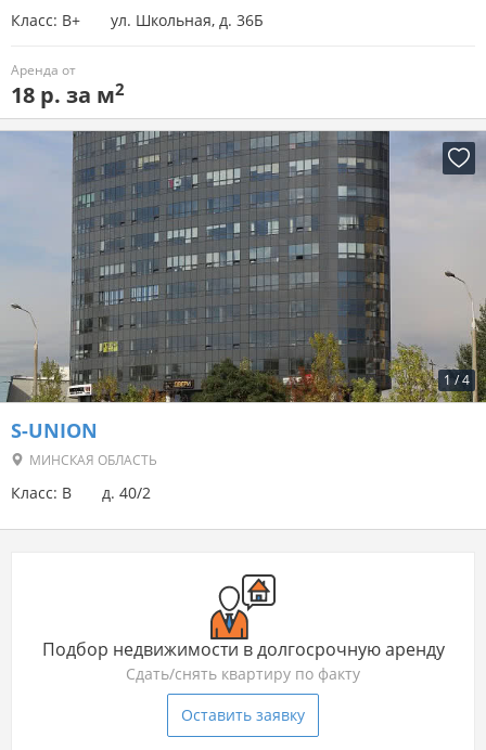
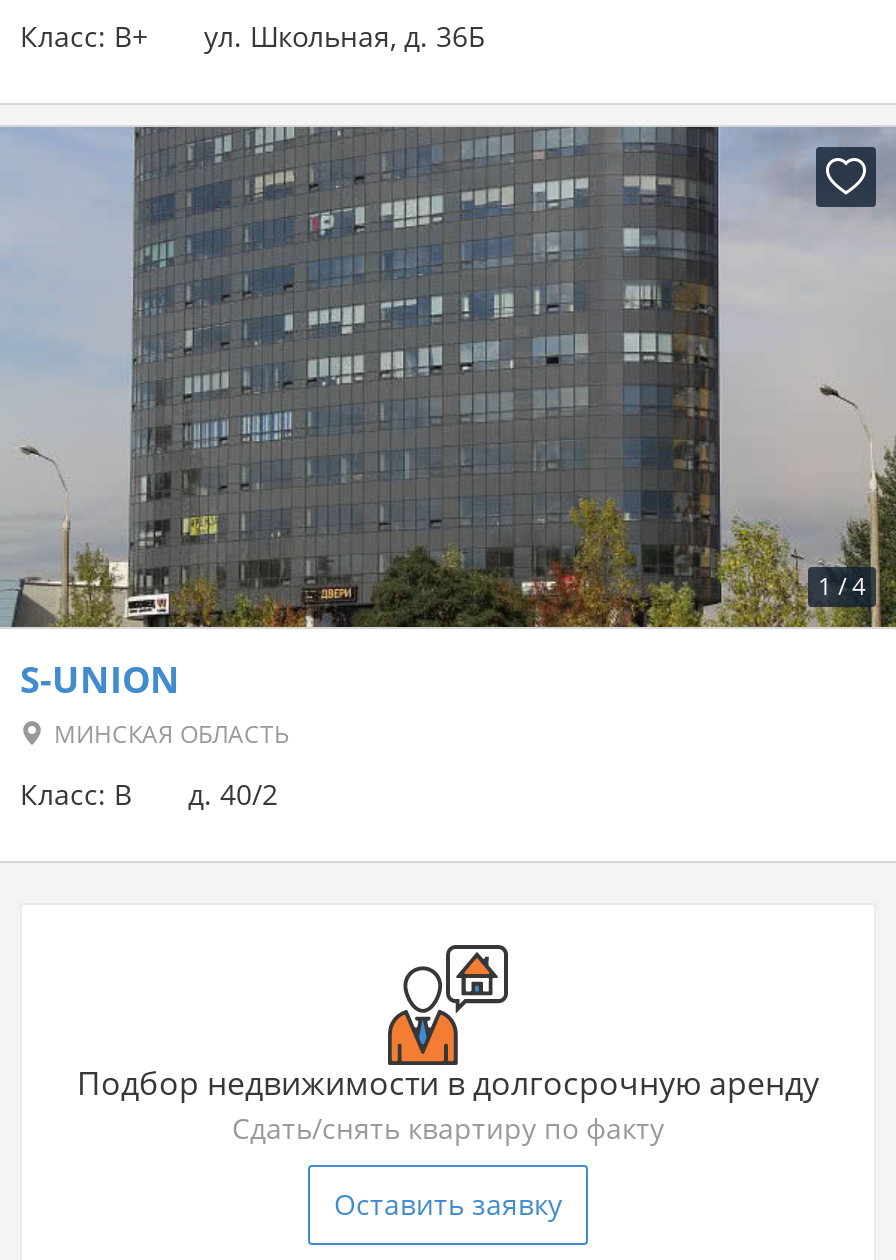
[11,61,125,109] Аренда от | 18 р. за м2 -> none

